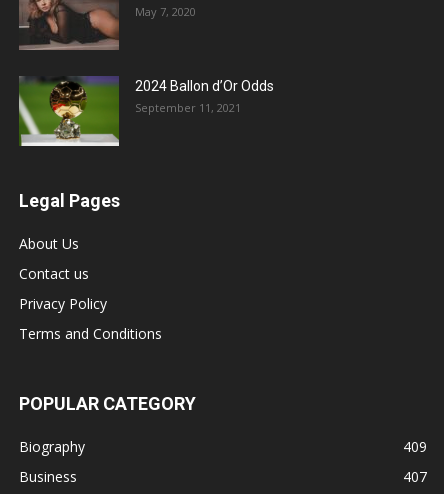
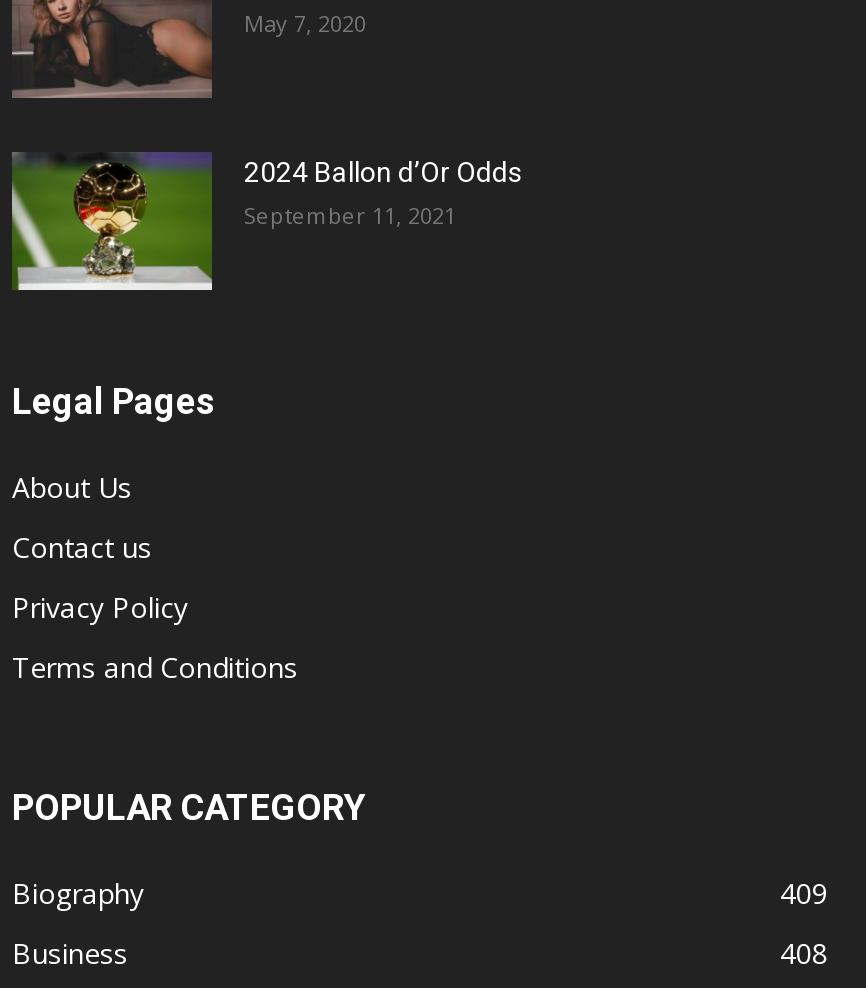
[403,467,427,486] 407 -> [780,935,828,973] 408

